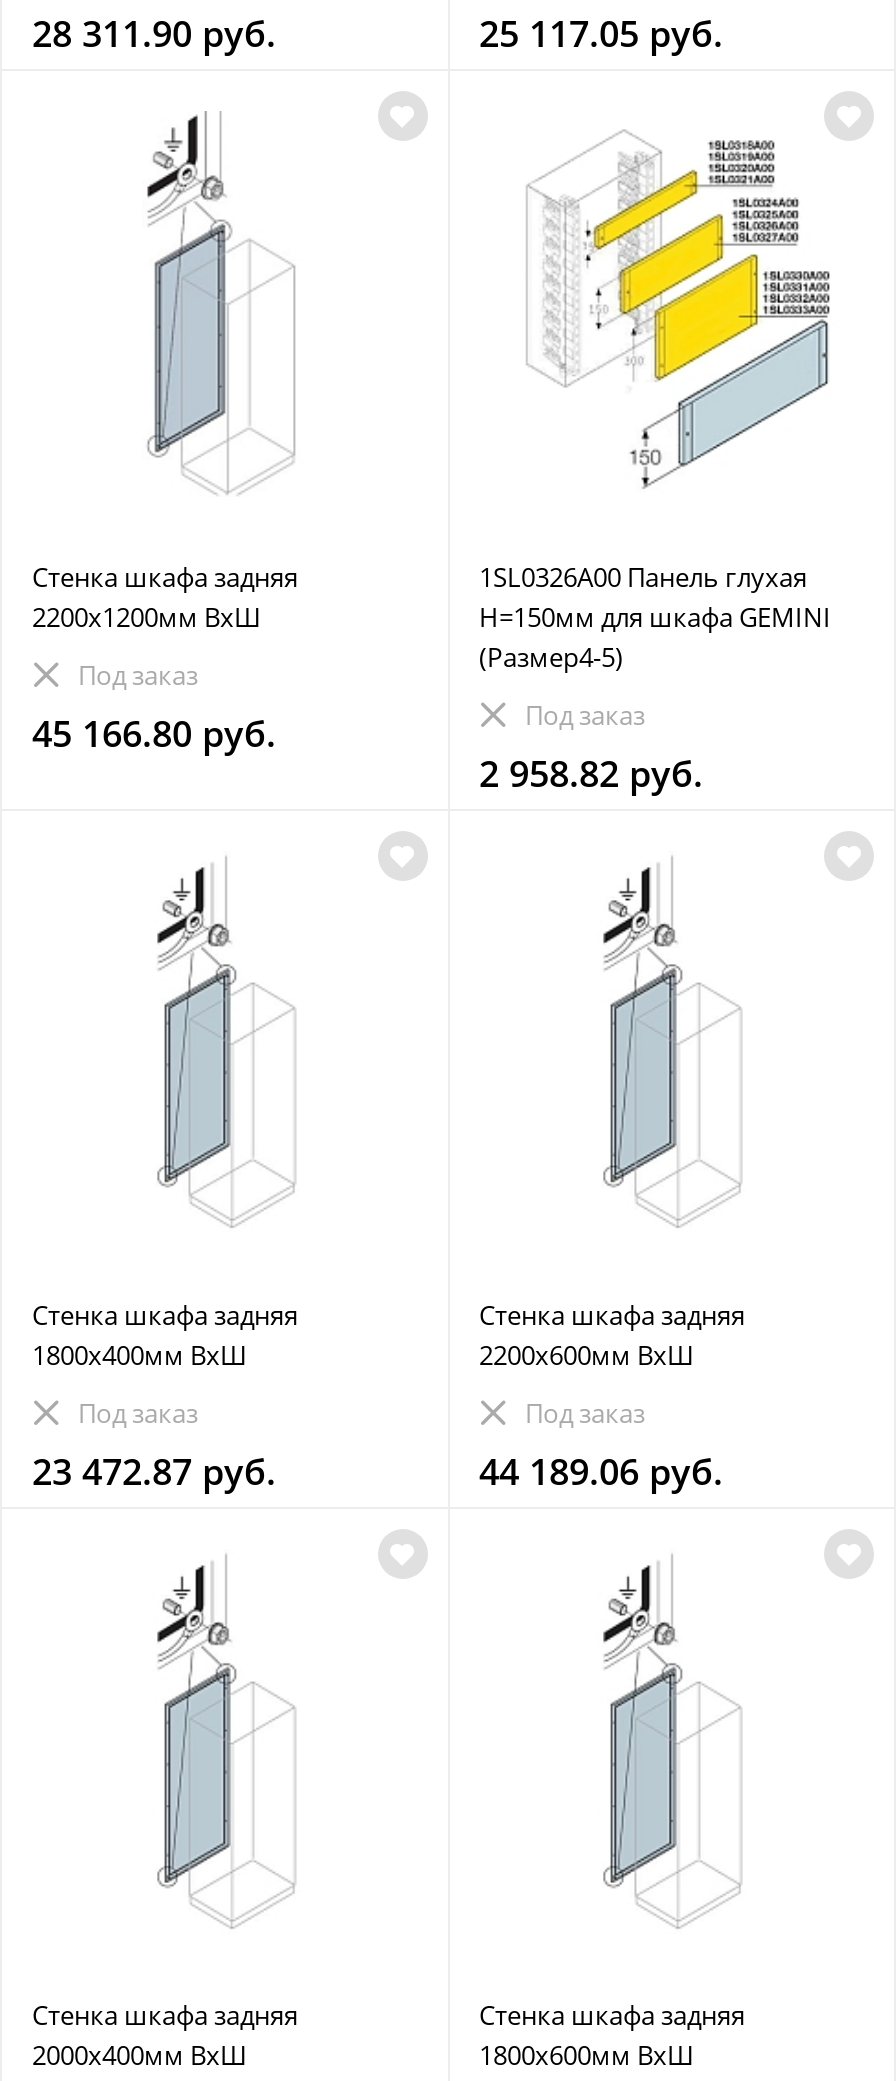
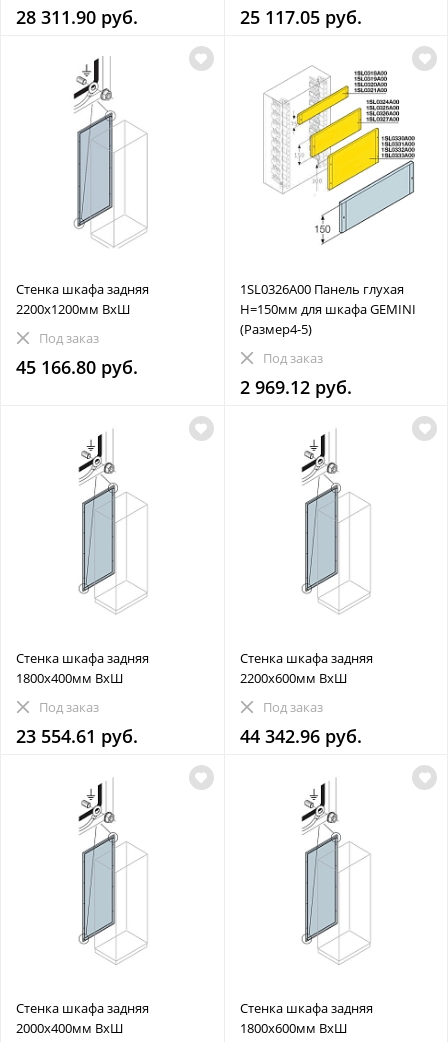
[479,748,703,796] 2 958.82 руб. -> [239,374,351,398] 2 969.12 руб.
[32,1447,276,1495] 23 472.87 руб. -> [16,724,138,748] 23 554.61 руб.
[479,1447,723,1495] 44 189.06 руб. -> [239,724,361,748] 44 342.96 руб.

